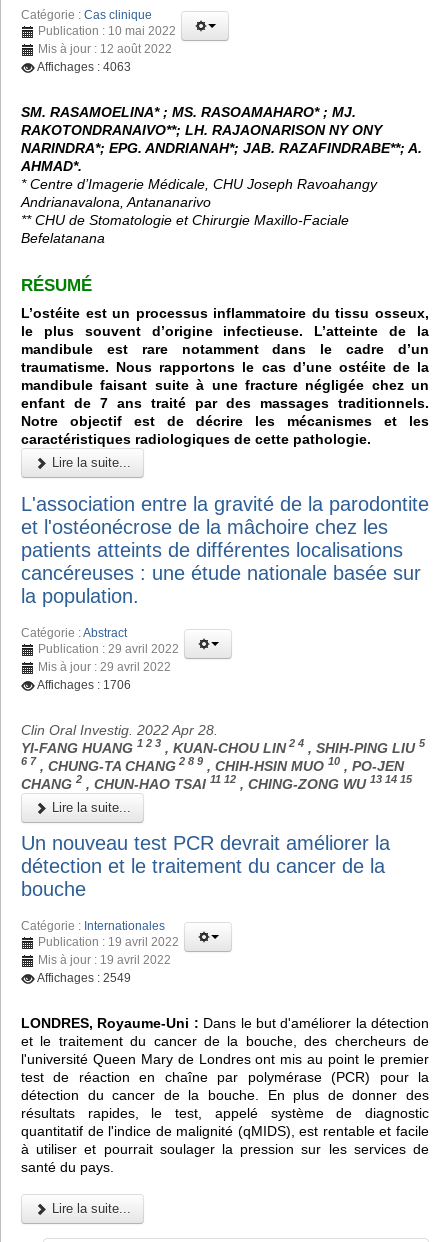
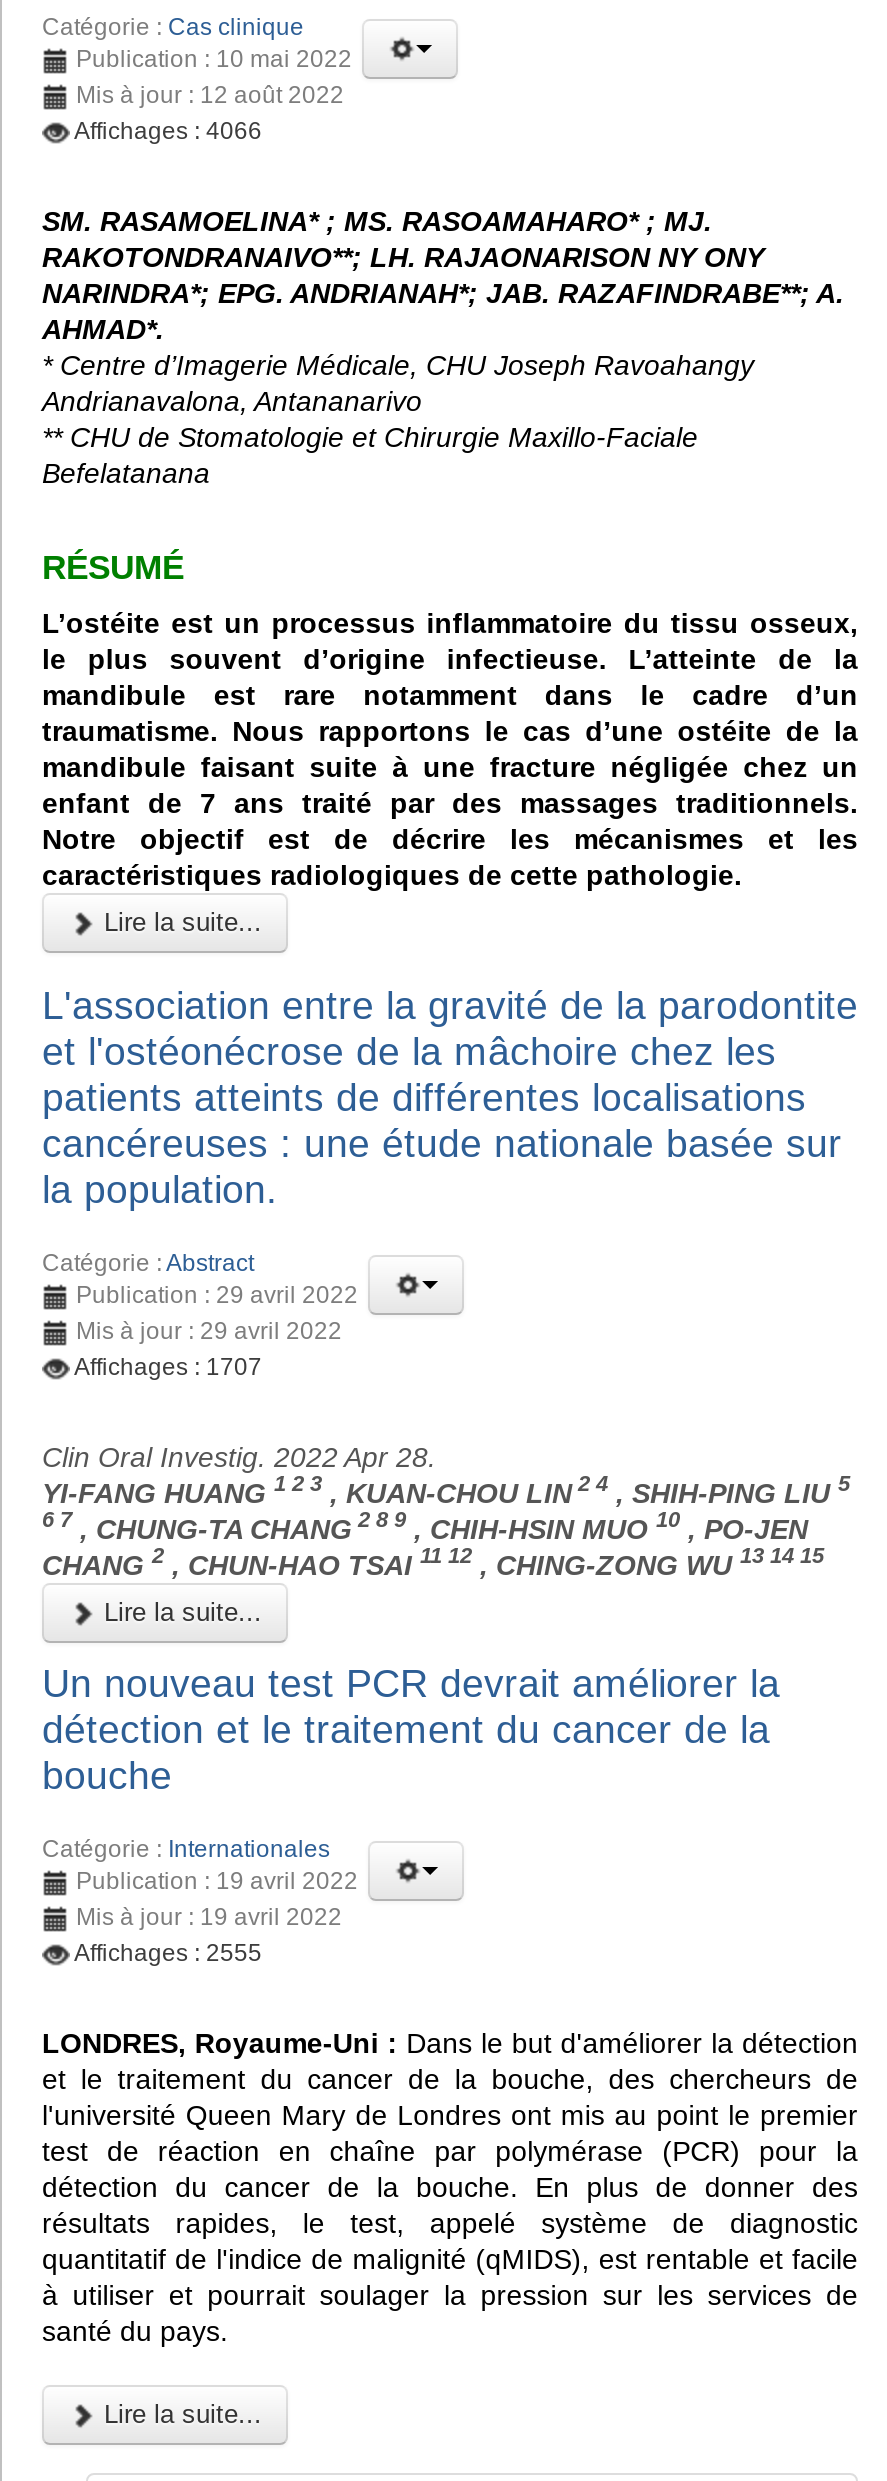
[37,60,131,74] Affichages : 4063 -> [74,117,262,145] Affichages : 4066
[37,678,131,692] Affichages : 1706 -> [74,1352,262,1380] Affichages : 1707
[37,971,131,985] Affichages : 2549 -> [74,1939,262,1967] Affichages : 2555

